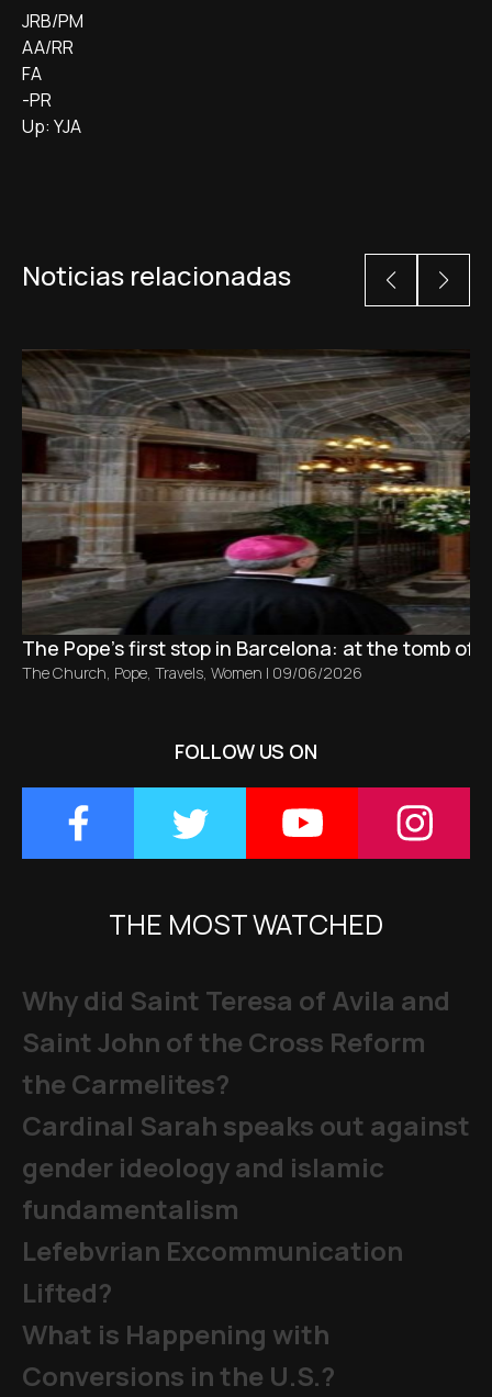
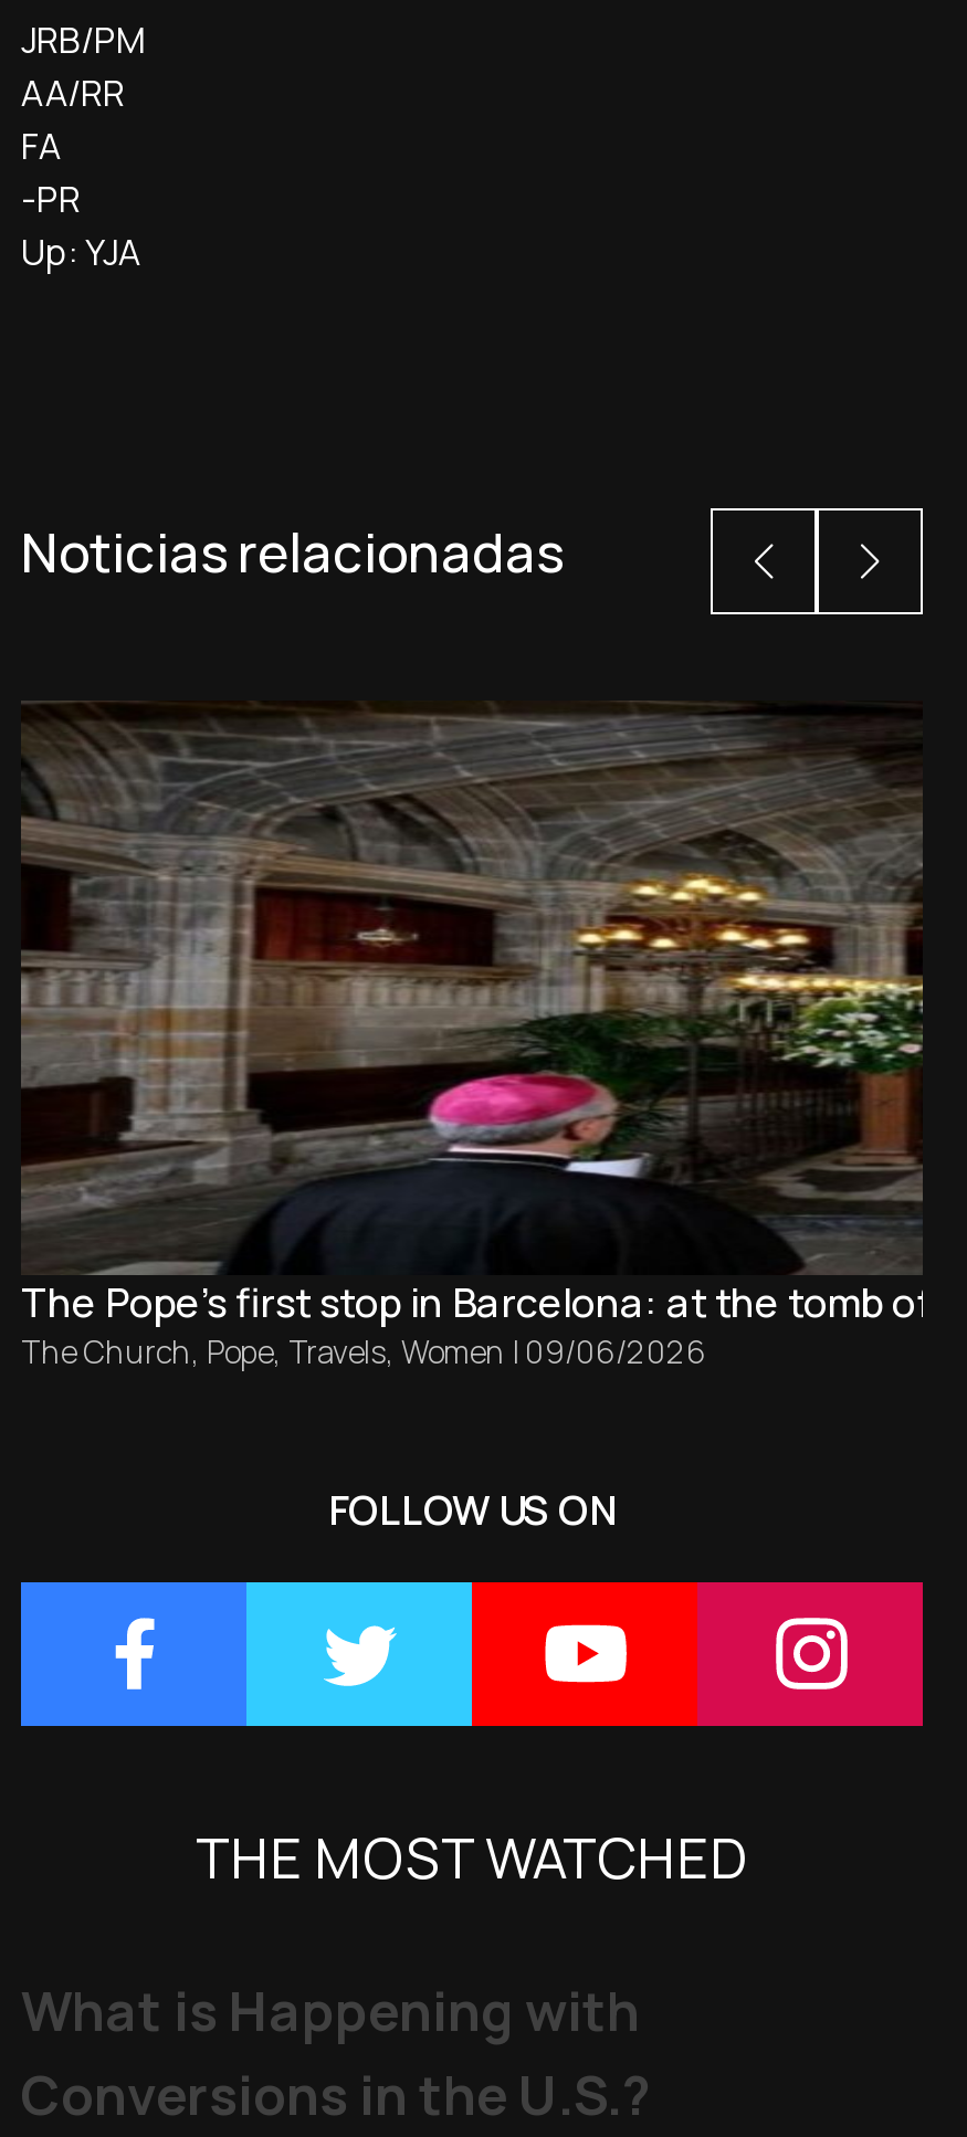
[22,982,470,1310] Why did Saint Teresa of Avila and | Saint John of the Cross Reform | the Carmelites? | Cardinal Sarah speaks out against | gender ideology and islamic | fundamentalism | Lefebvrian Excommunication | Lifted? -> none

